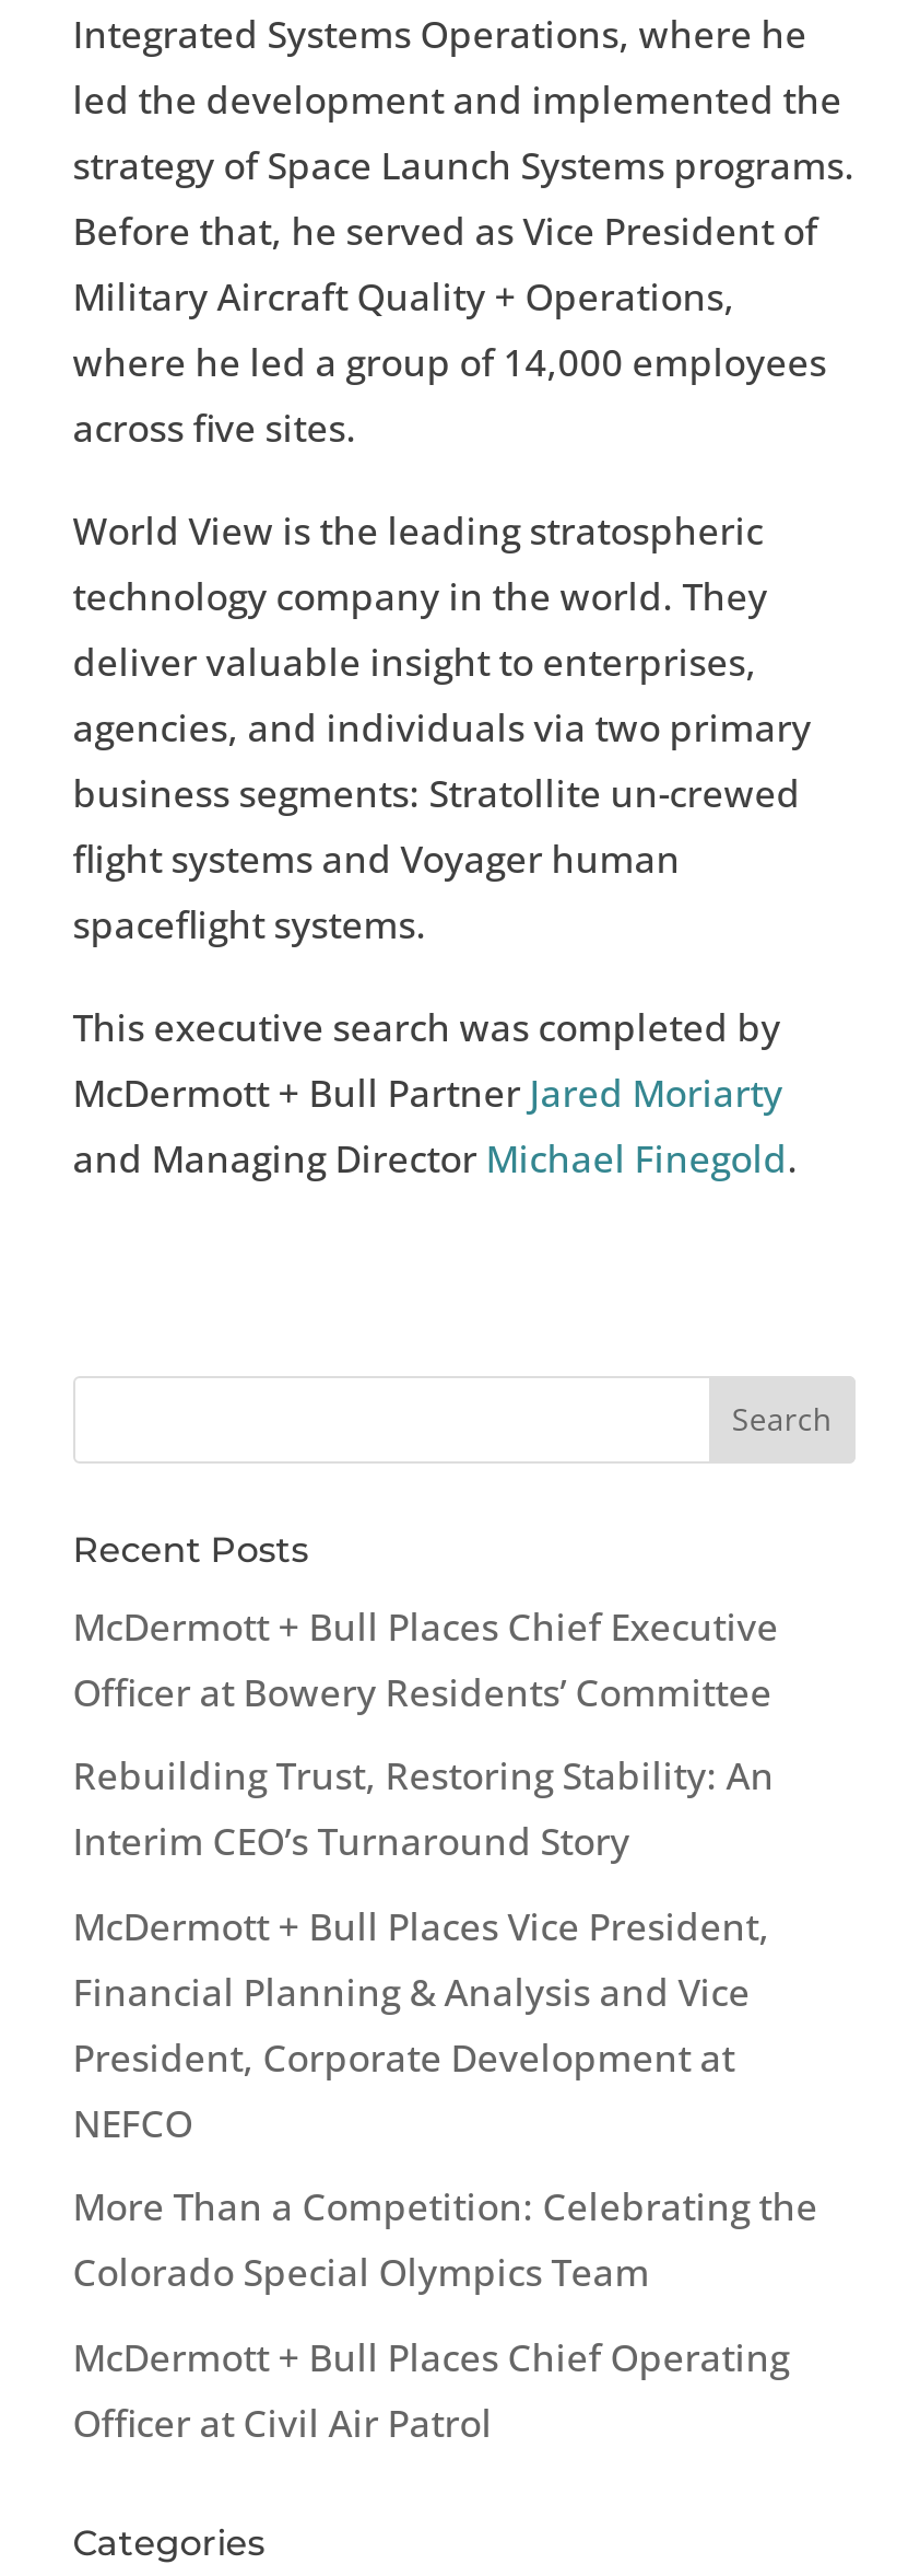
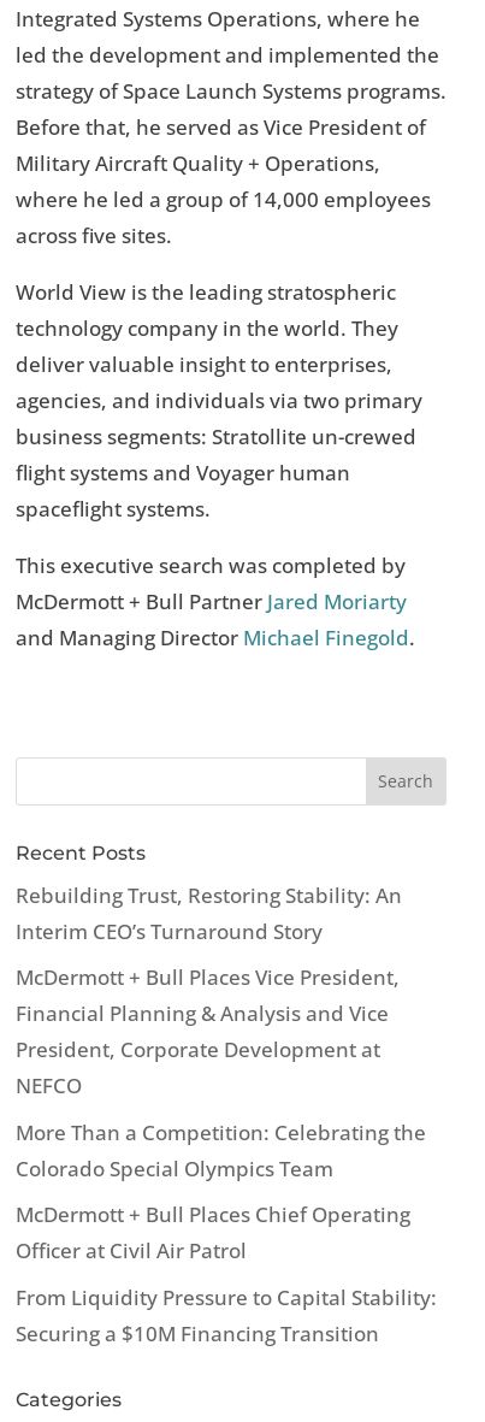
[73,1601,779,1716] McDermott + Bull Places Chief Executive | Officer at Bowery Residents’ Committee -> none
moved [73,1750,818,2447] -> [15,881,426,1264]: Rebuilding Trust, Restoring Stability: An | Interim CEO’s Turnaround Story | McDermott + Bull Places Vice President, | ... | McDermott + Bull Places Chief Operating | Officer at Civil Air Patrol
none -> [15,1283,437,1347] From Liquidity Pressure to Capital Stability: | Securing a $10M Financing Transition

